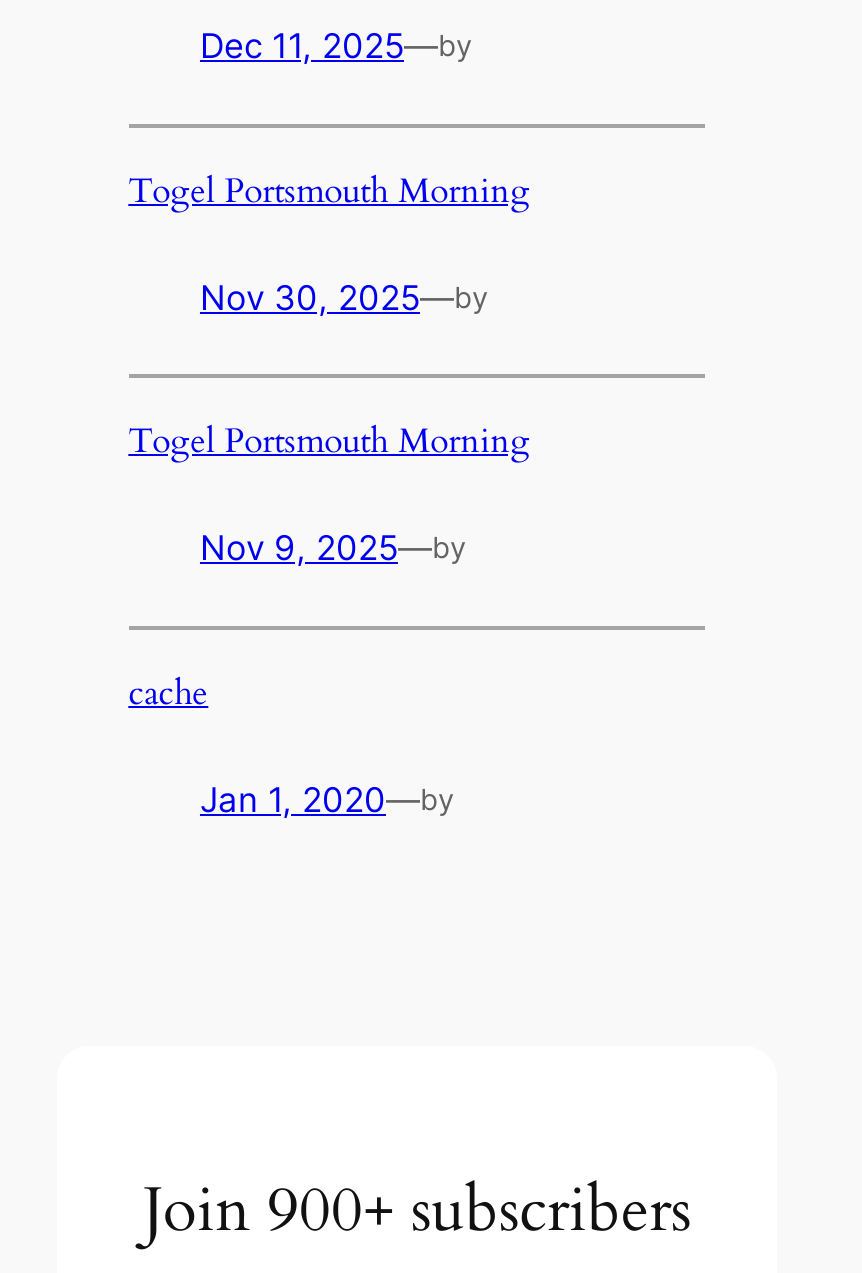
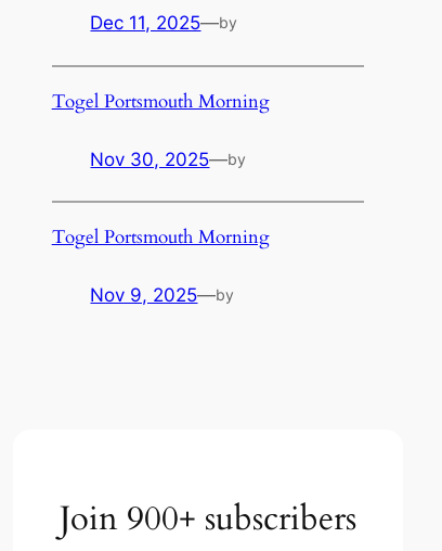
[128,670,454,819] cache | Jan 1, 2020—by -> none

